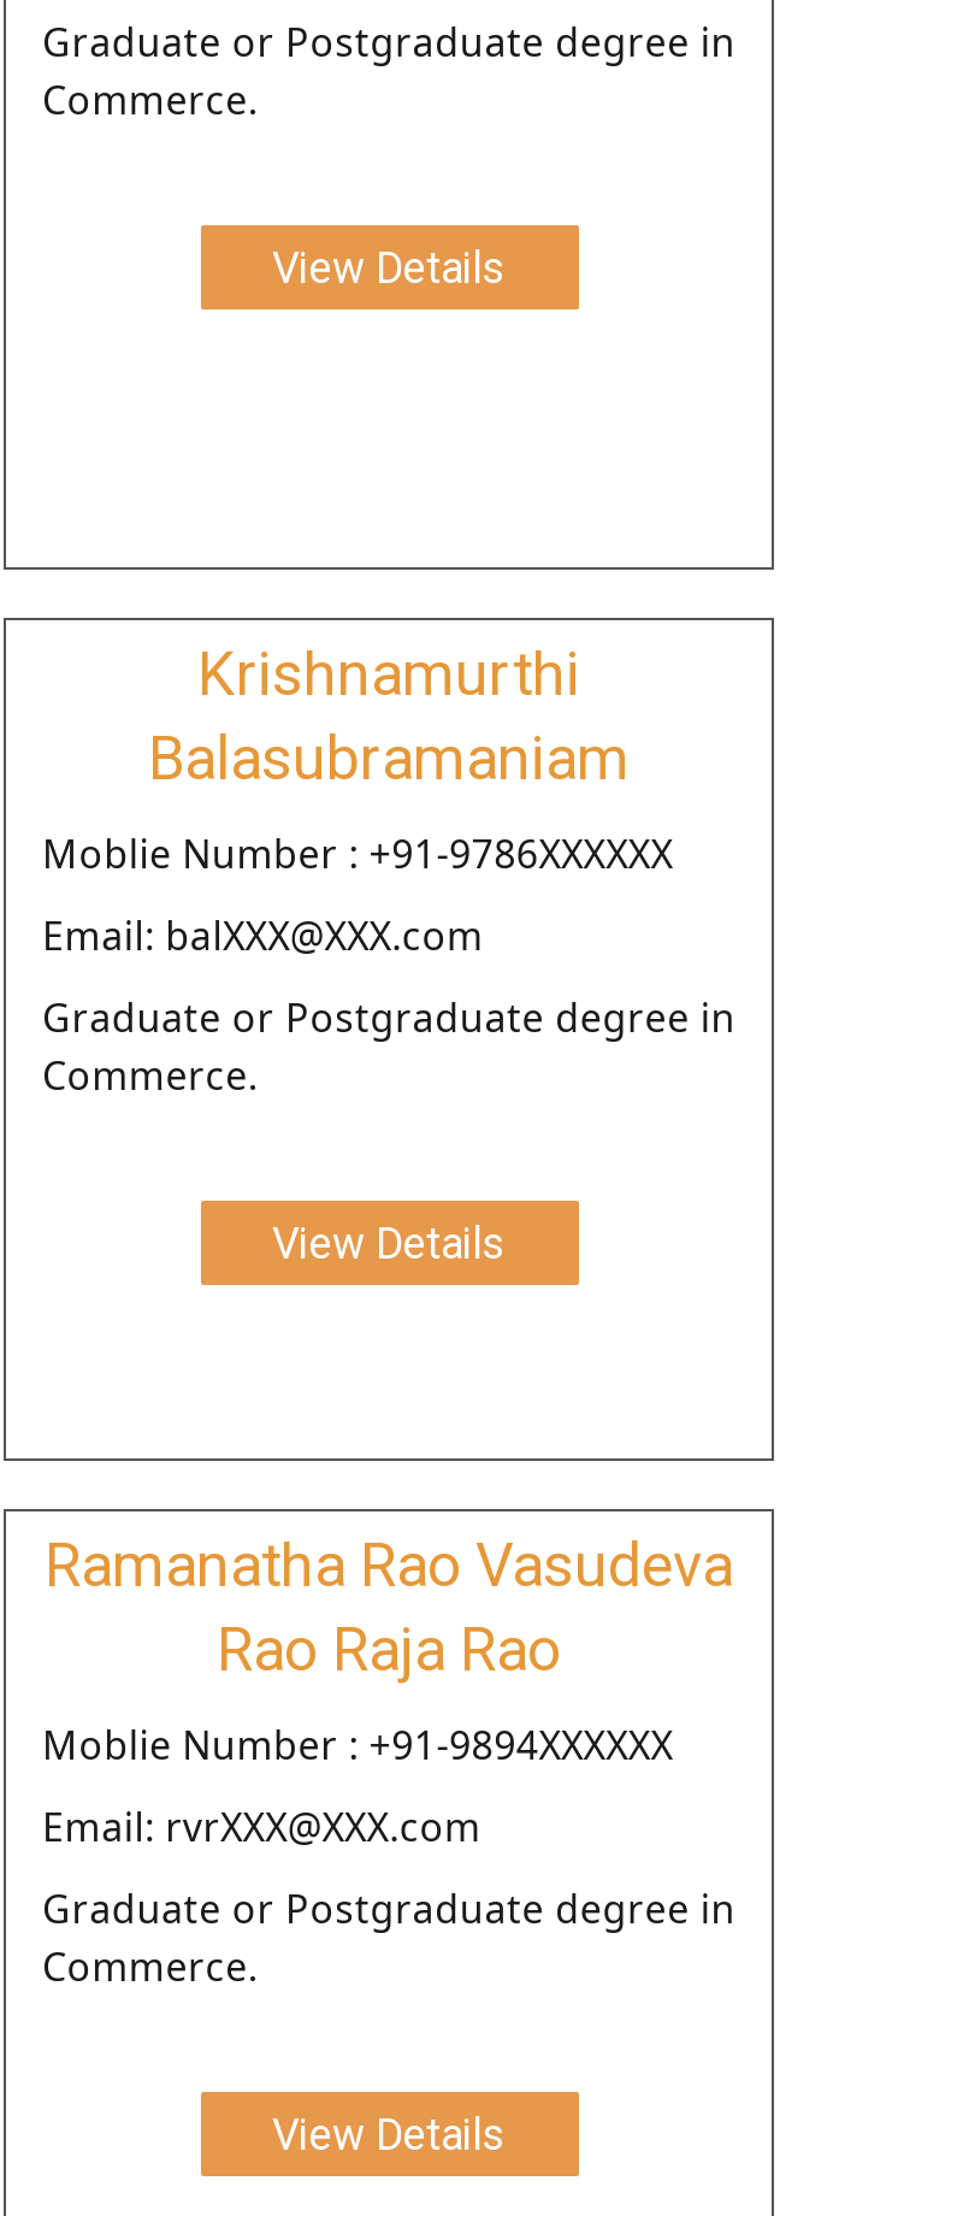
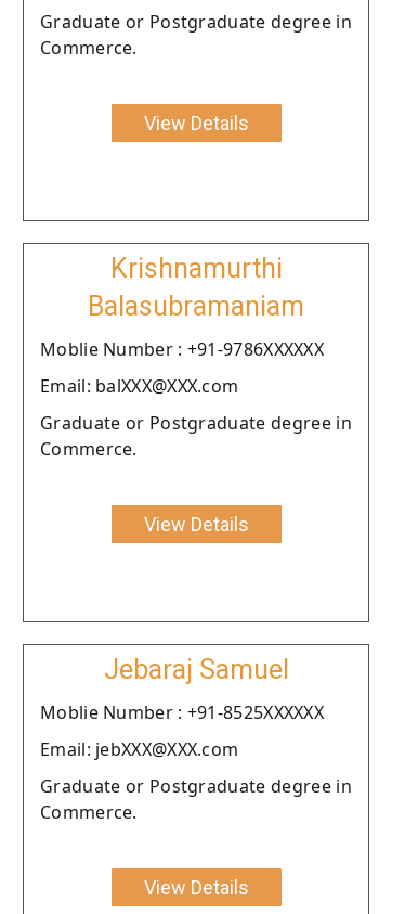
[45,1530,733,1684] Ramanatha Rao Vasudeva | Rao Raja Rao -> [103,654,289,685] Jebaraj Samuel
[42,1718,673,1771] Moblie Number : +91-9894XXXXXX -> [40,700,324,724] Moblie Number : +91-8525XXXXXX
[42,1800,481,1853] Email: rvrXXX@XXX.com -> [40,737,239,761] Email: jebXXX@XXX.com

